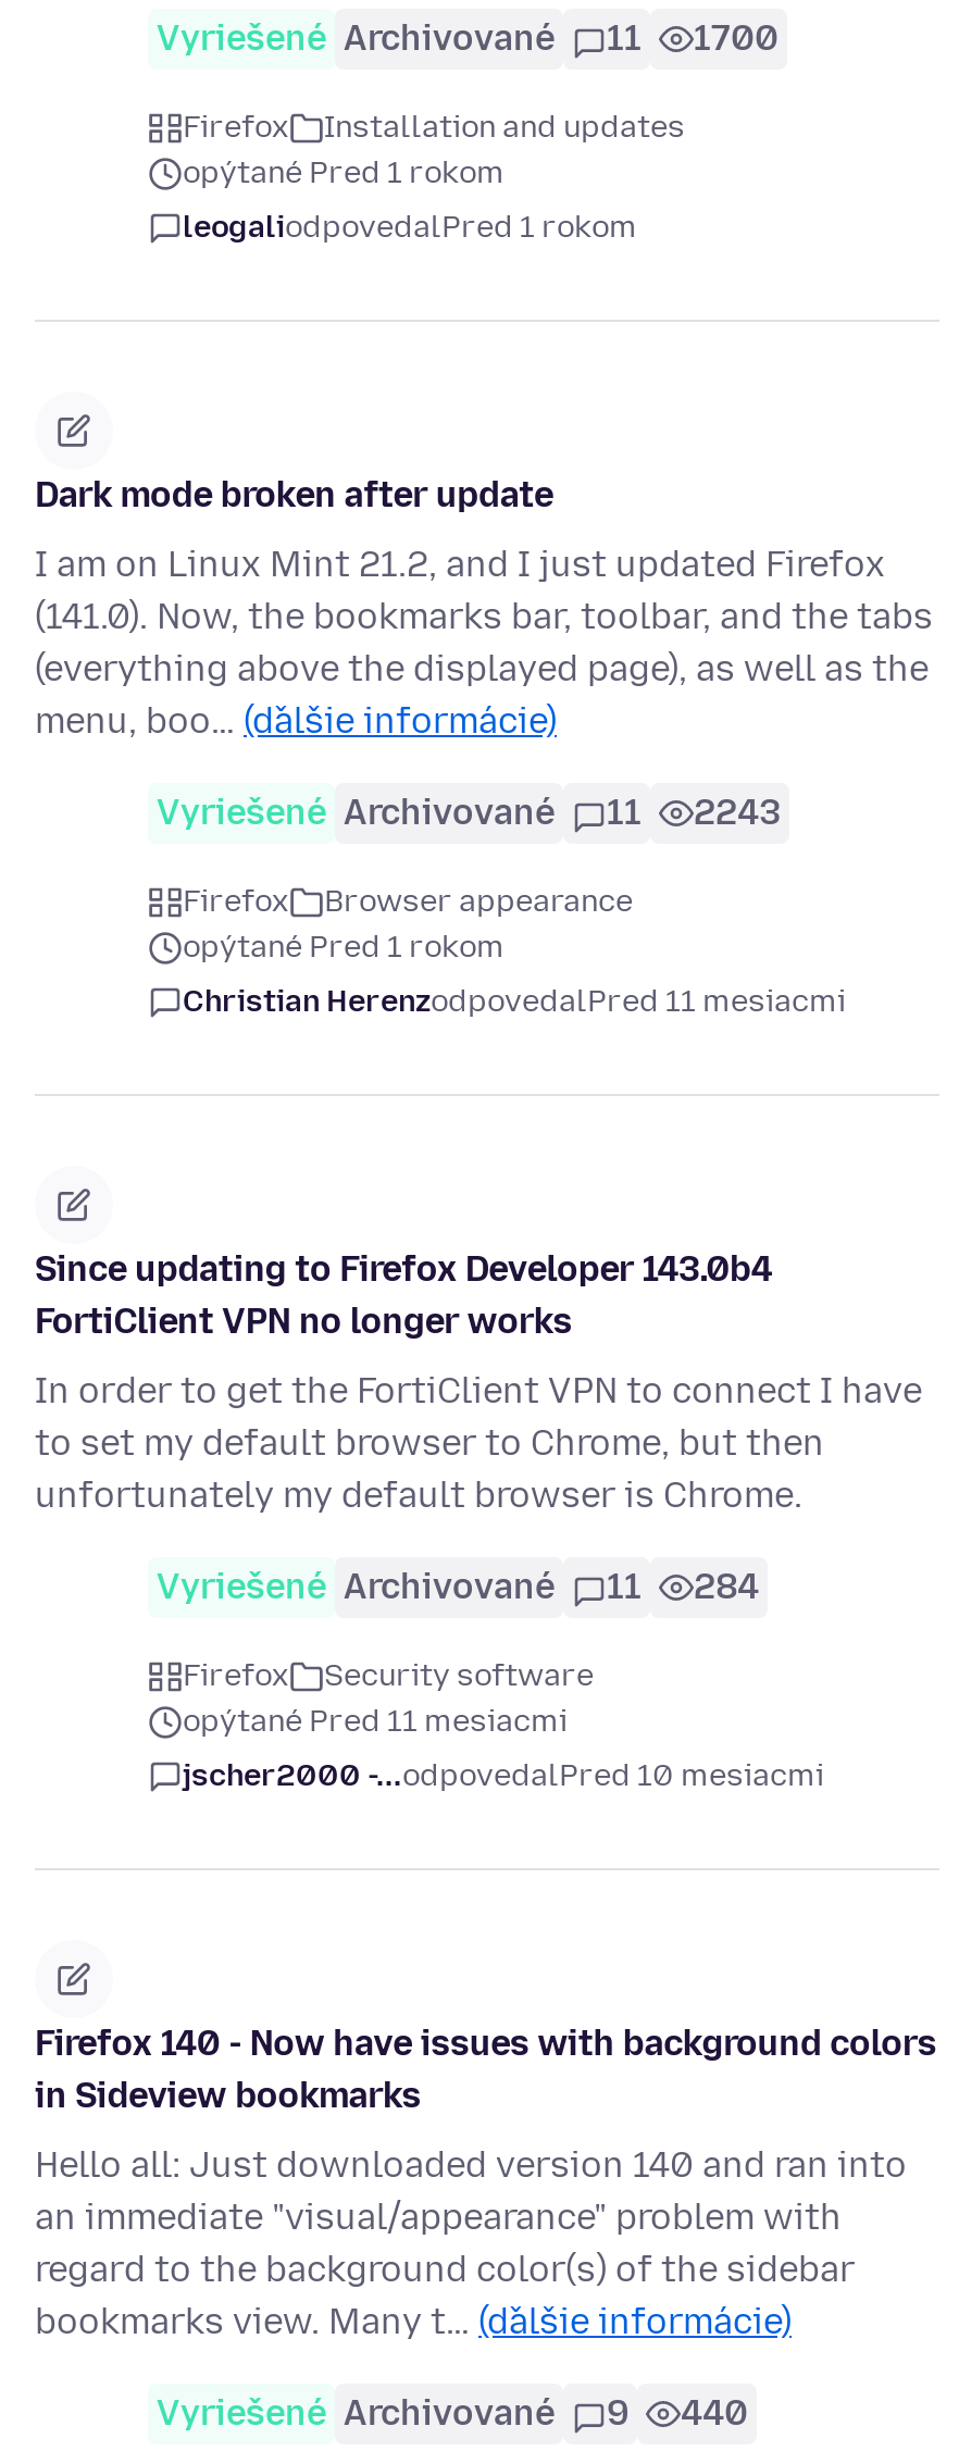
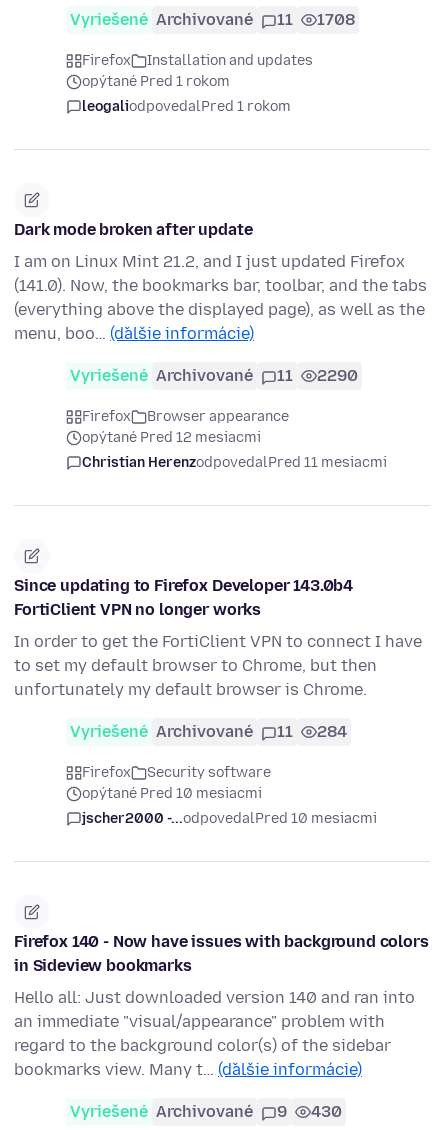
[157,18,779,60] Vyriešené Archivované 11 1700 -> [70,10,355,29] Vyriešené Archivované 11 1708
[157,793,781,834] Vyriešené Archivované 11 2243 -> [70,366,358,385] Vyriešené Archivované 11 2290
[183,930,505,967] opýtané Pred 1 rokom -> [82,429,261,446] opýtané Pred 12 mesiacmi
[183,1704,568,1741] opýtané Pred 11 mesiacmi -> [82,785,262,802] opýtané Pred 10 mesiacmi
[157,2393,748,2435] Vyriešené Archivované 9 440 -> [70,1102,342,1121] Vyriešené Archivované 9 430

